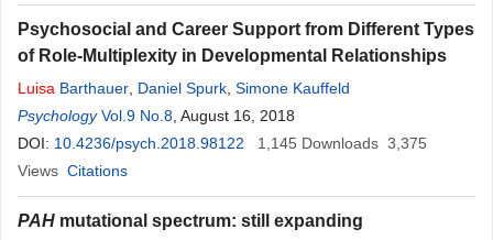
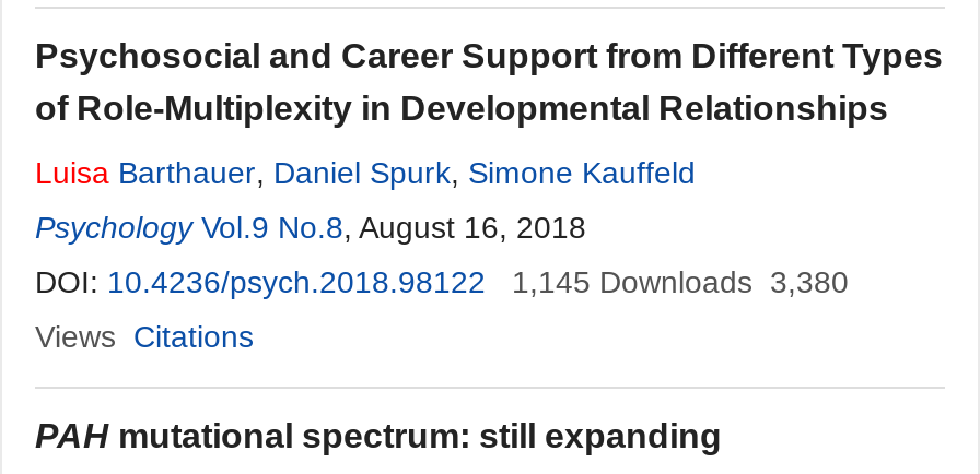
[18,134,427,152] DOI: 10.4236/psych.2018.98122 1,145 Downloads 3,375 -> [35,264,849,299] DOI: 10.4236/psych.2018.98122 1,145 Downloads 3,380

